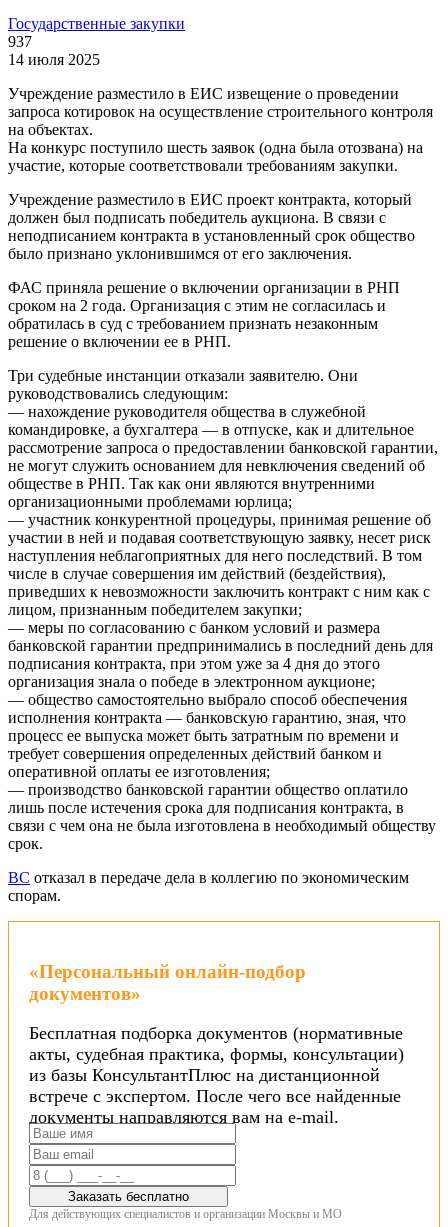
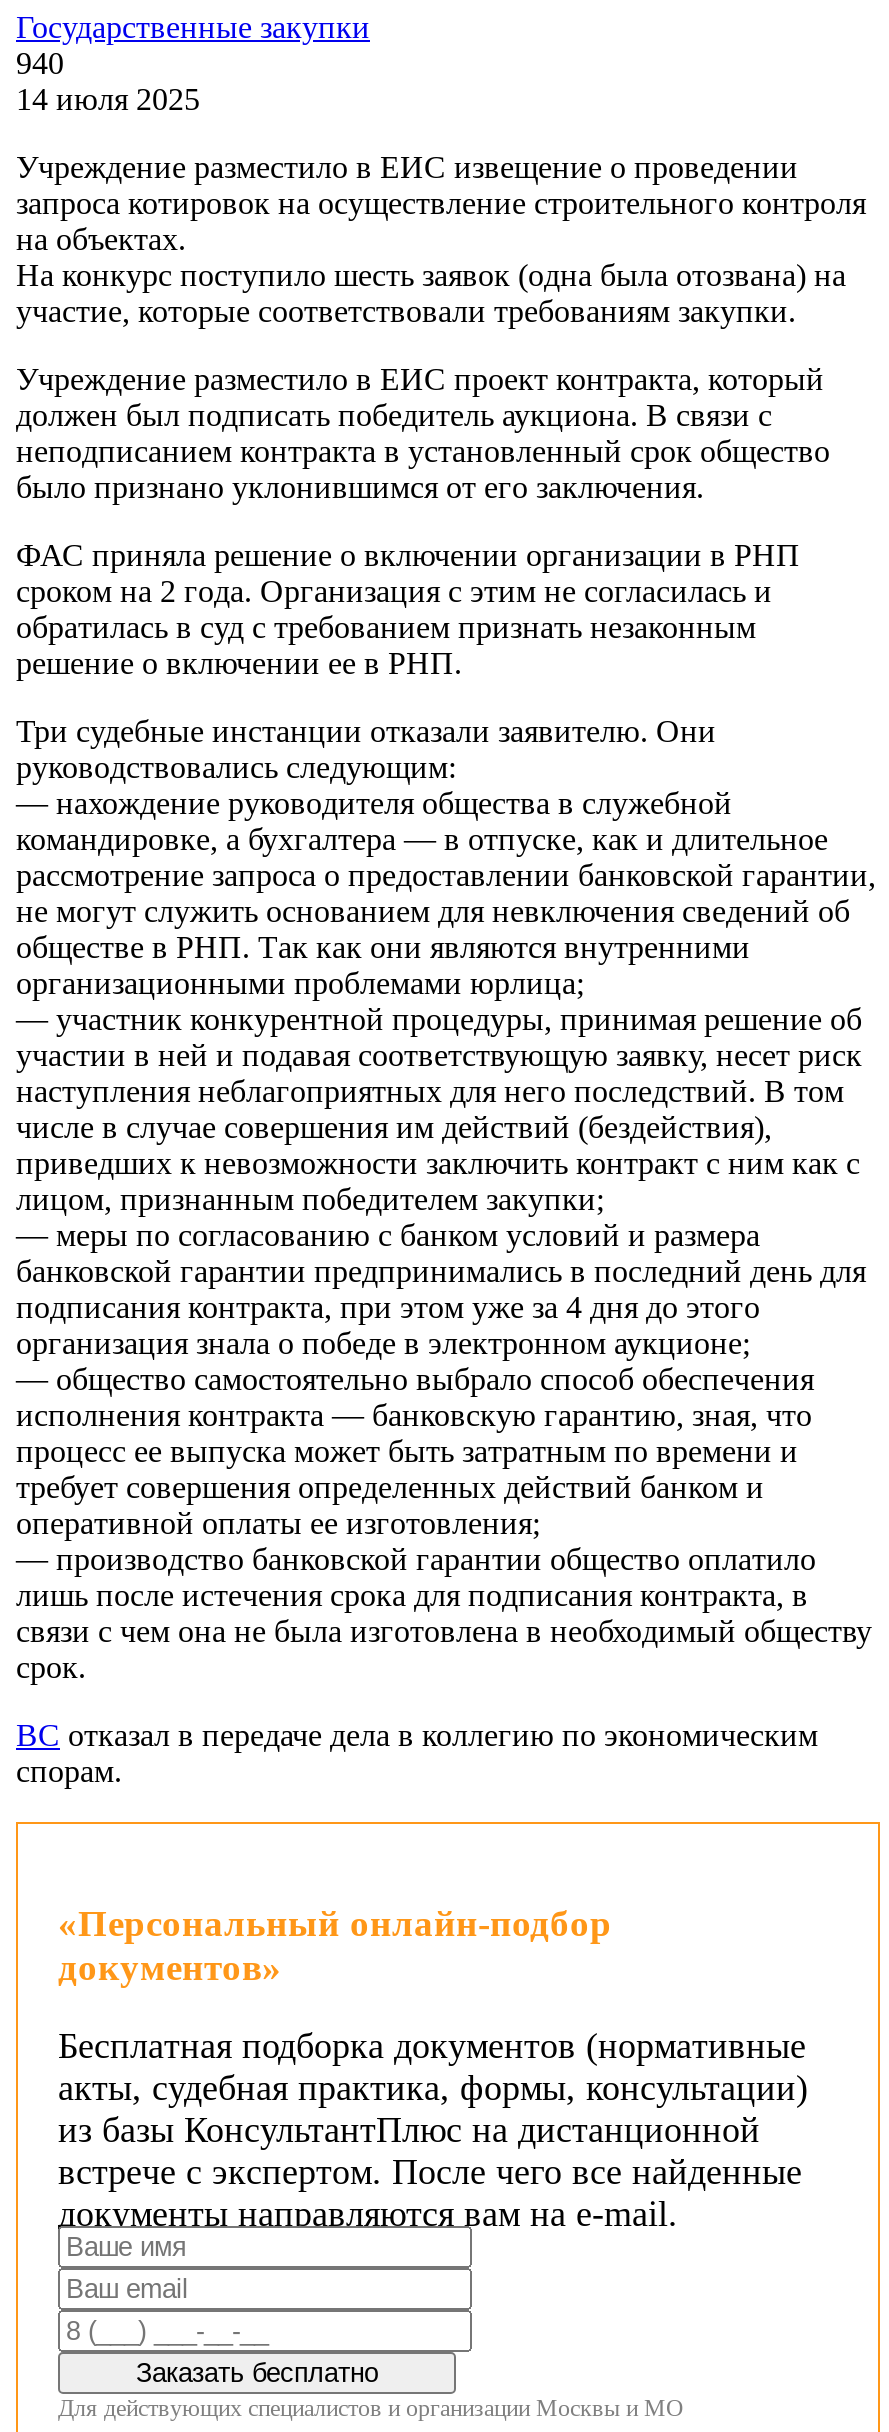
[8,33,32,50] 937 -> [16,46,64,80] 940

